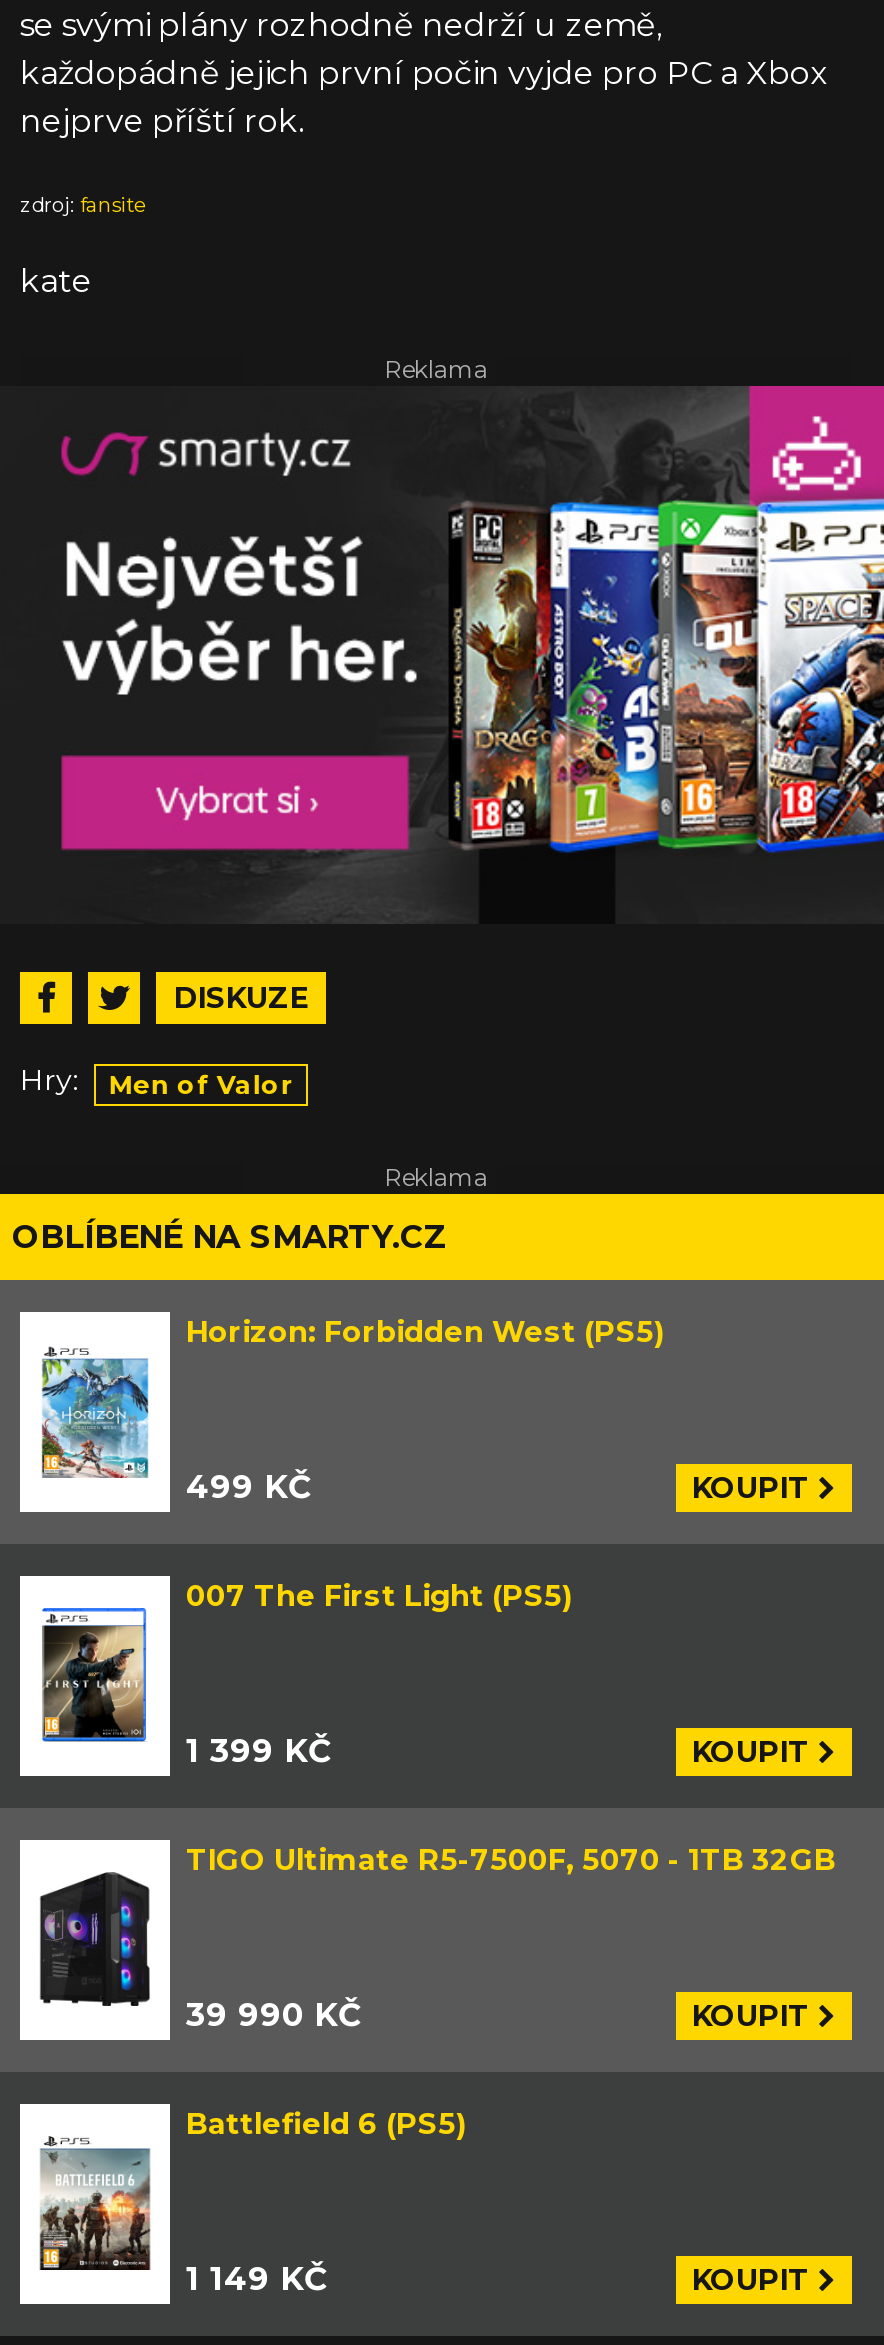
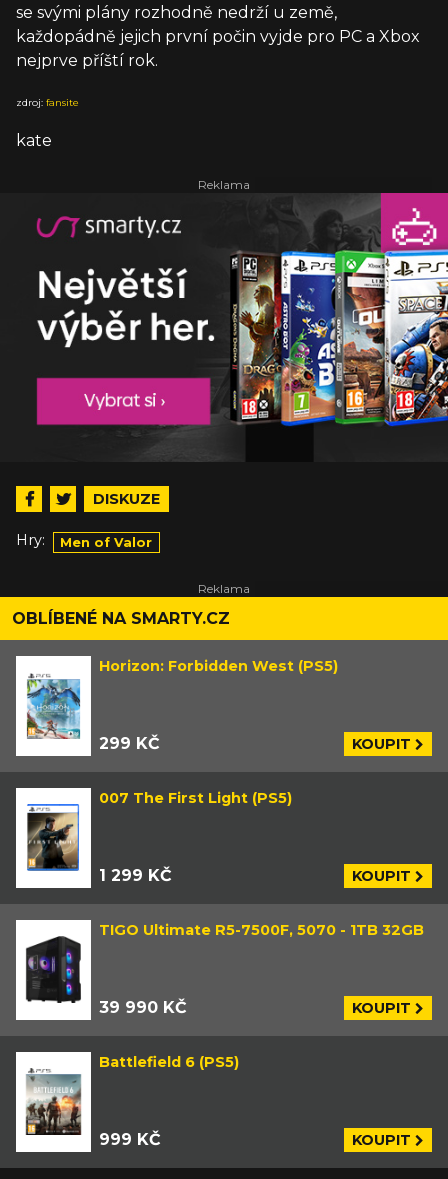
[186,1468,312,1506] 499 KČ -> [99,734,160,753] 299 KČ
[186,1732,332,1770] 1 399 KČ -> [99,866,172,885] 1 299 KČ
[186,2260,328,2298] 1 149 KČ -> [99,1130,161,1149] 999 KČ

